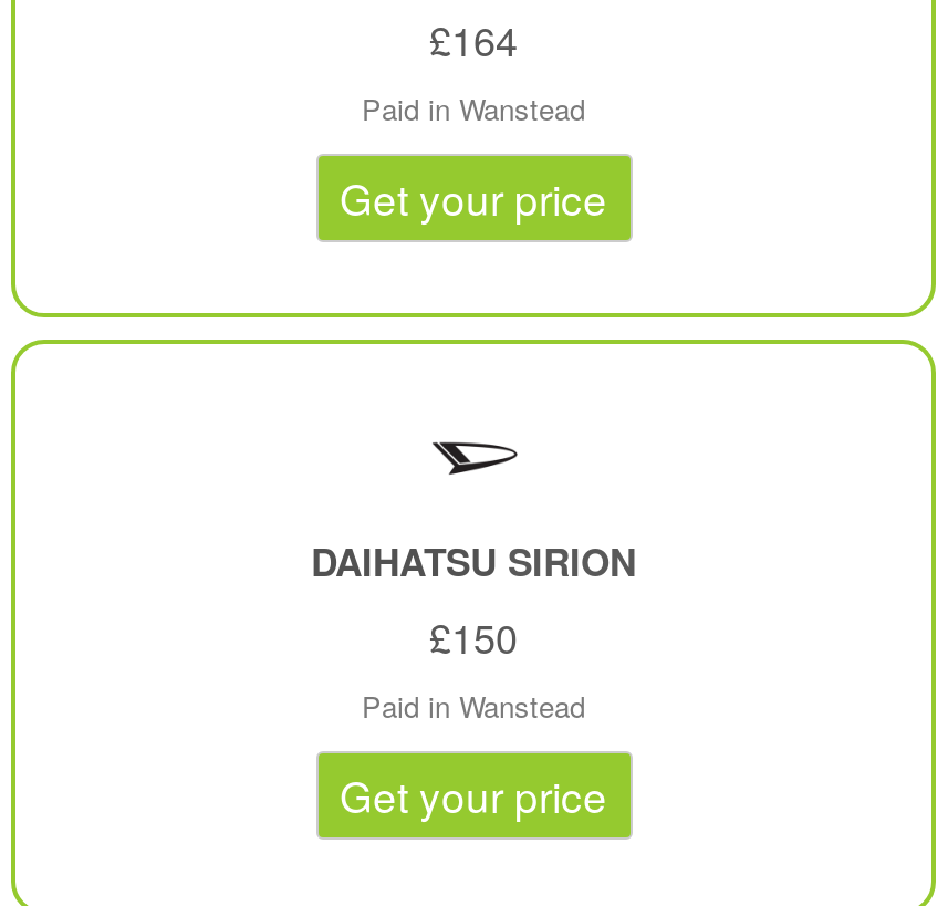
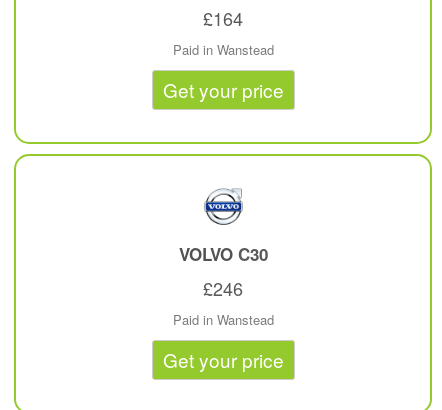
[311,417,636,664] [image] | DAIHATSU SIRION | £150 -> [178,188,267,301] [image] | VOLVO C30 | £246

